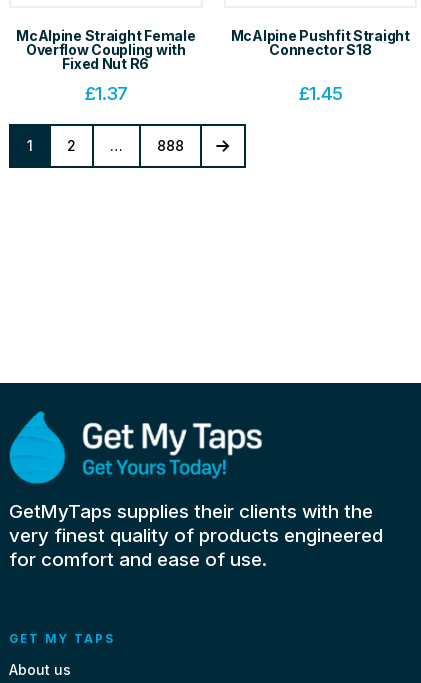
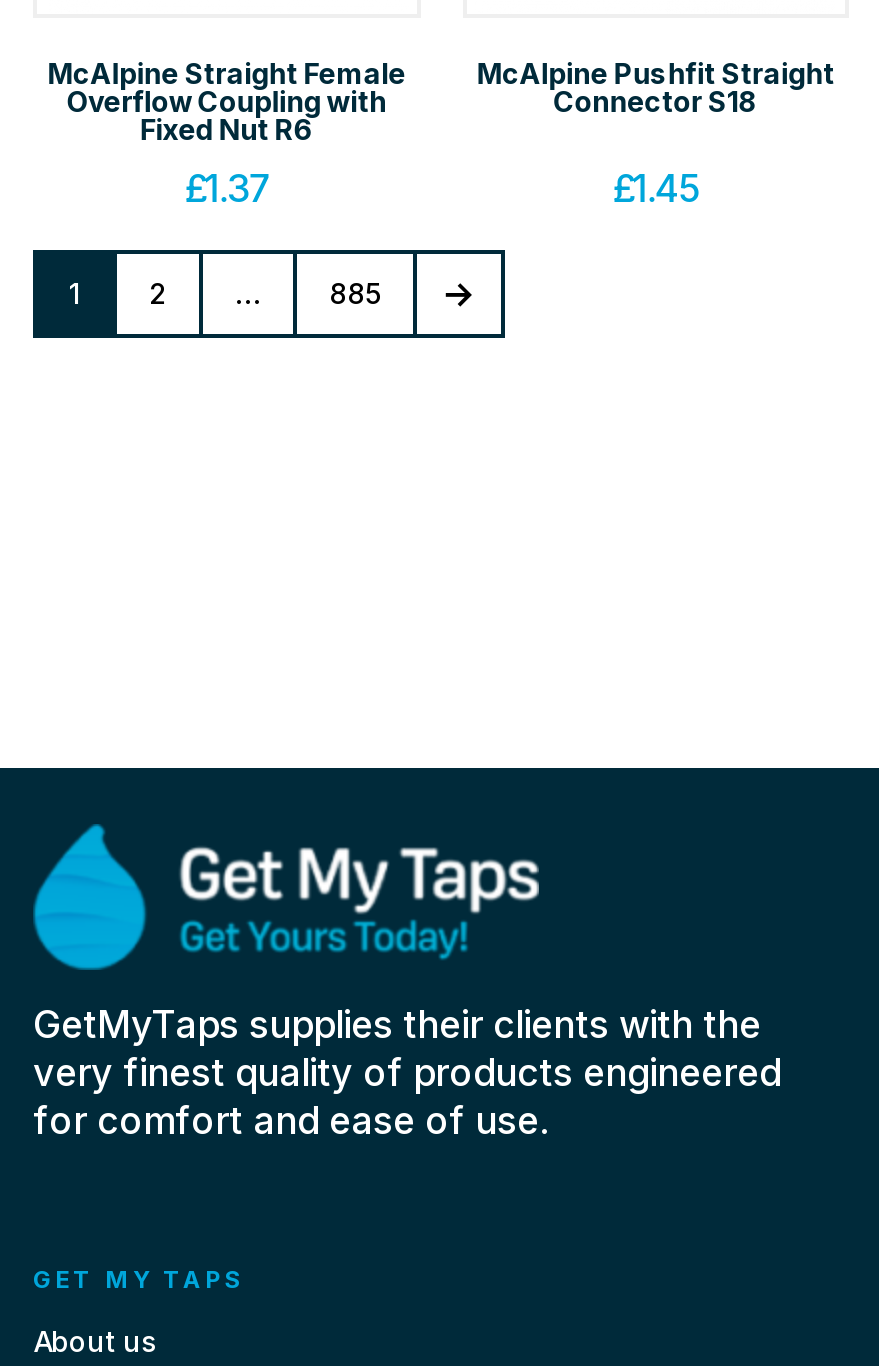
[157,136,184,153] 888 -> [329,275,381,309] 885

